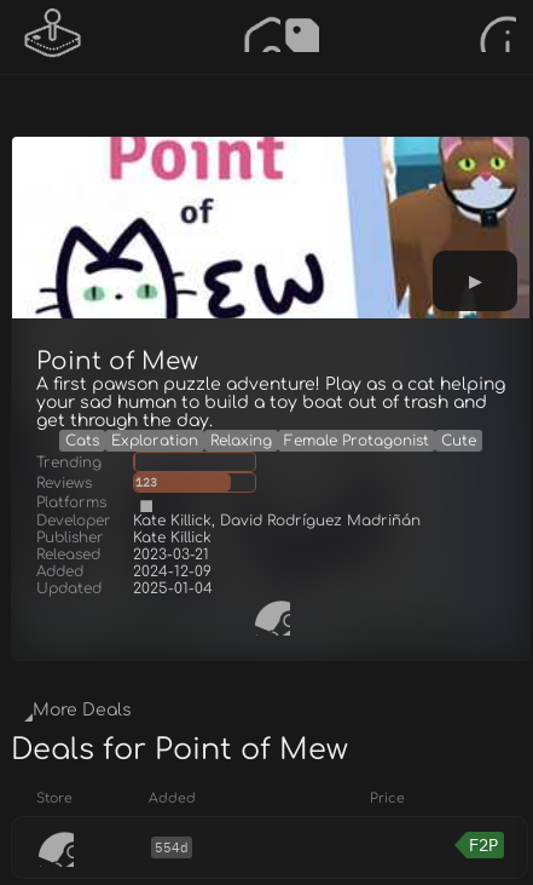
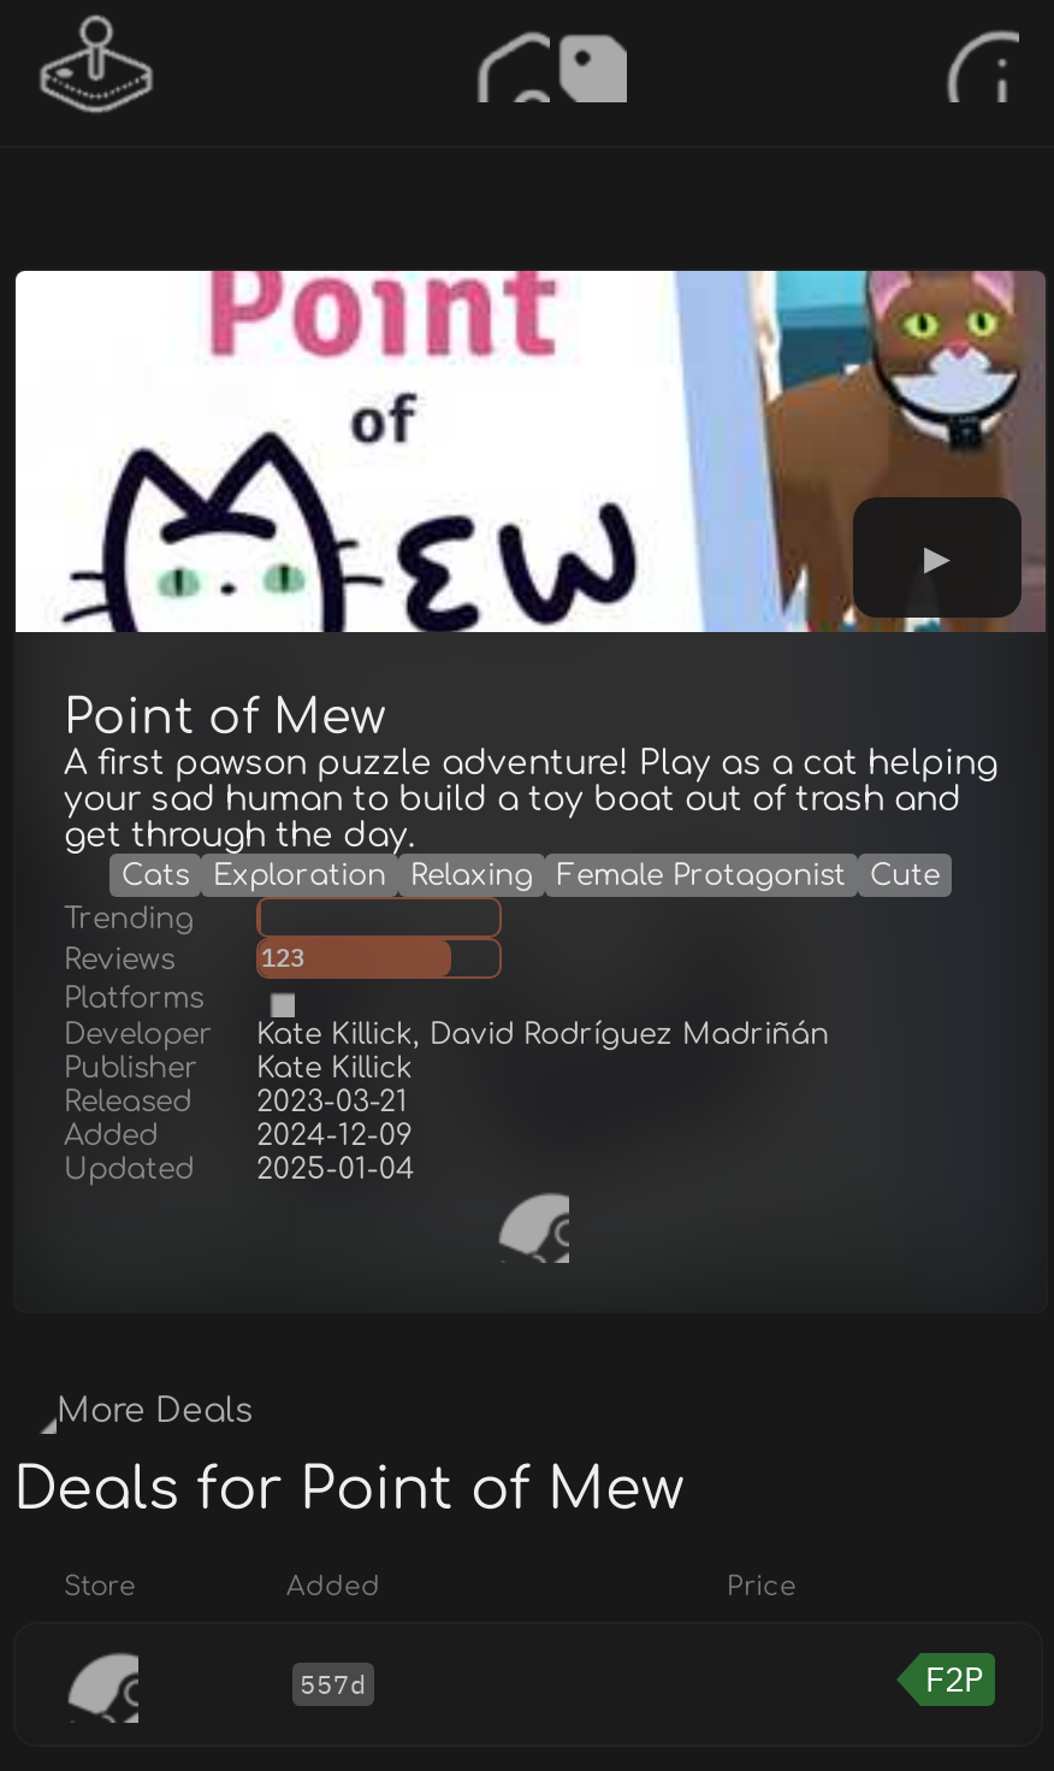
[155,839,189,856] 554d -> [300,1667,367,1701] 557d

